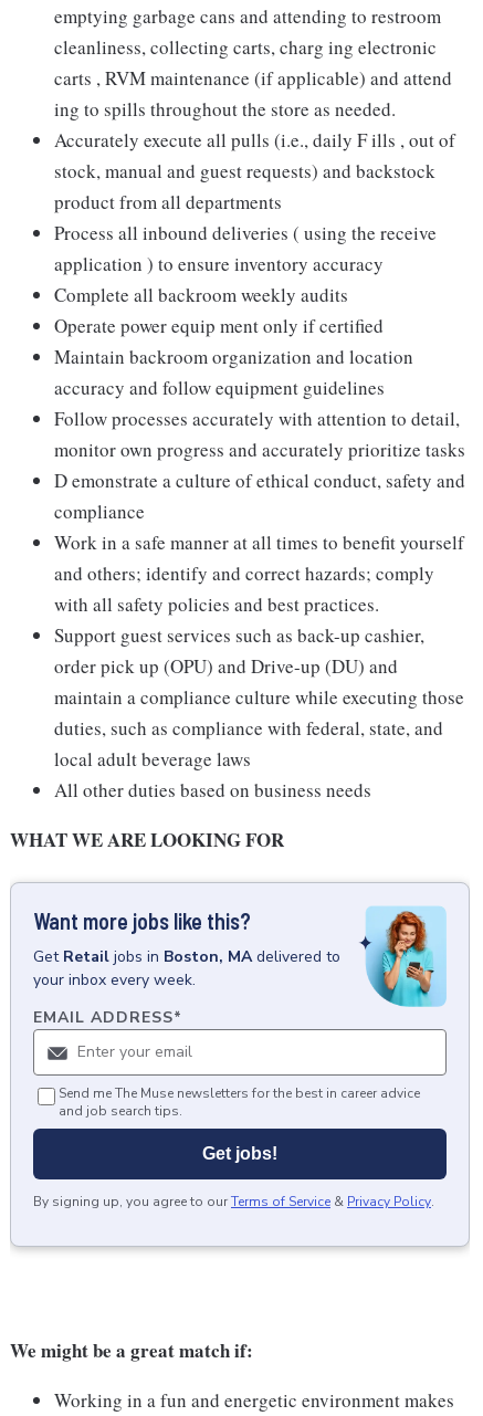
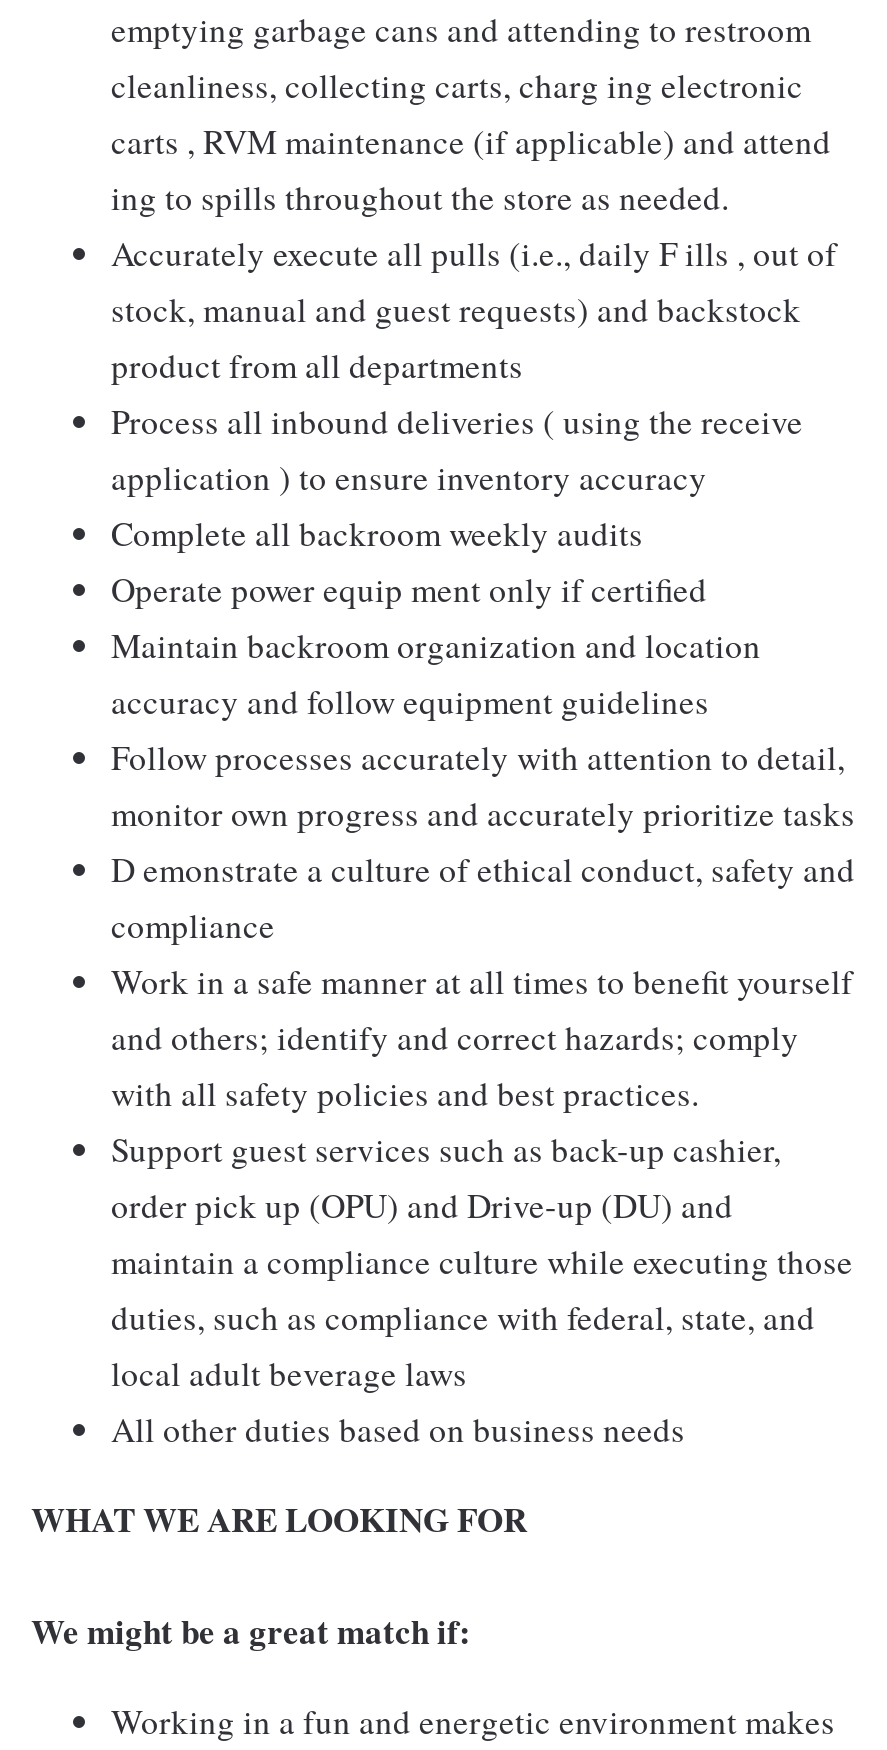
[10,882,470,1250] [image] | Want more jobs like this? | Get Retail jobs in Boston, MA delivered to | your inbox every week. | EMAIL ADDRESS* -> none
[33,1085,434,1211] Send me The Muse newsletters for the best in career advice | and job search tips. | Get jobs! | By signing up, you agree to our Terms of Service & Privacy Policy. -> none

